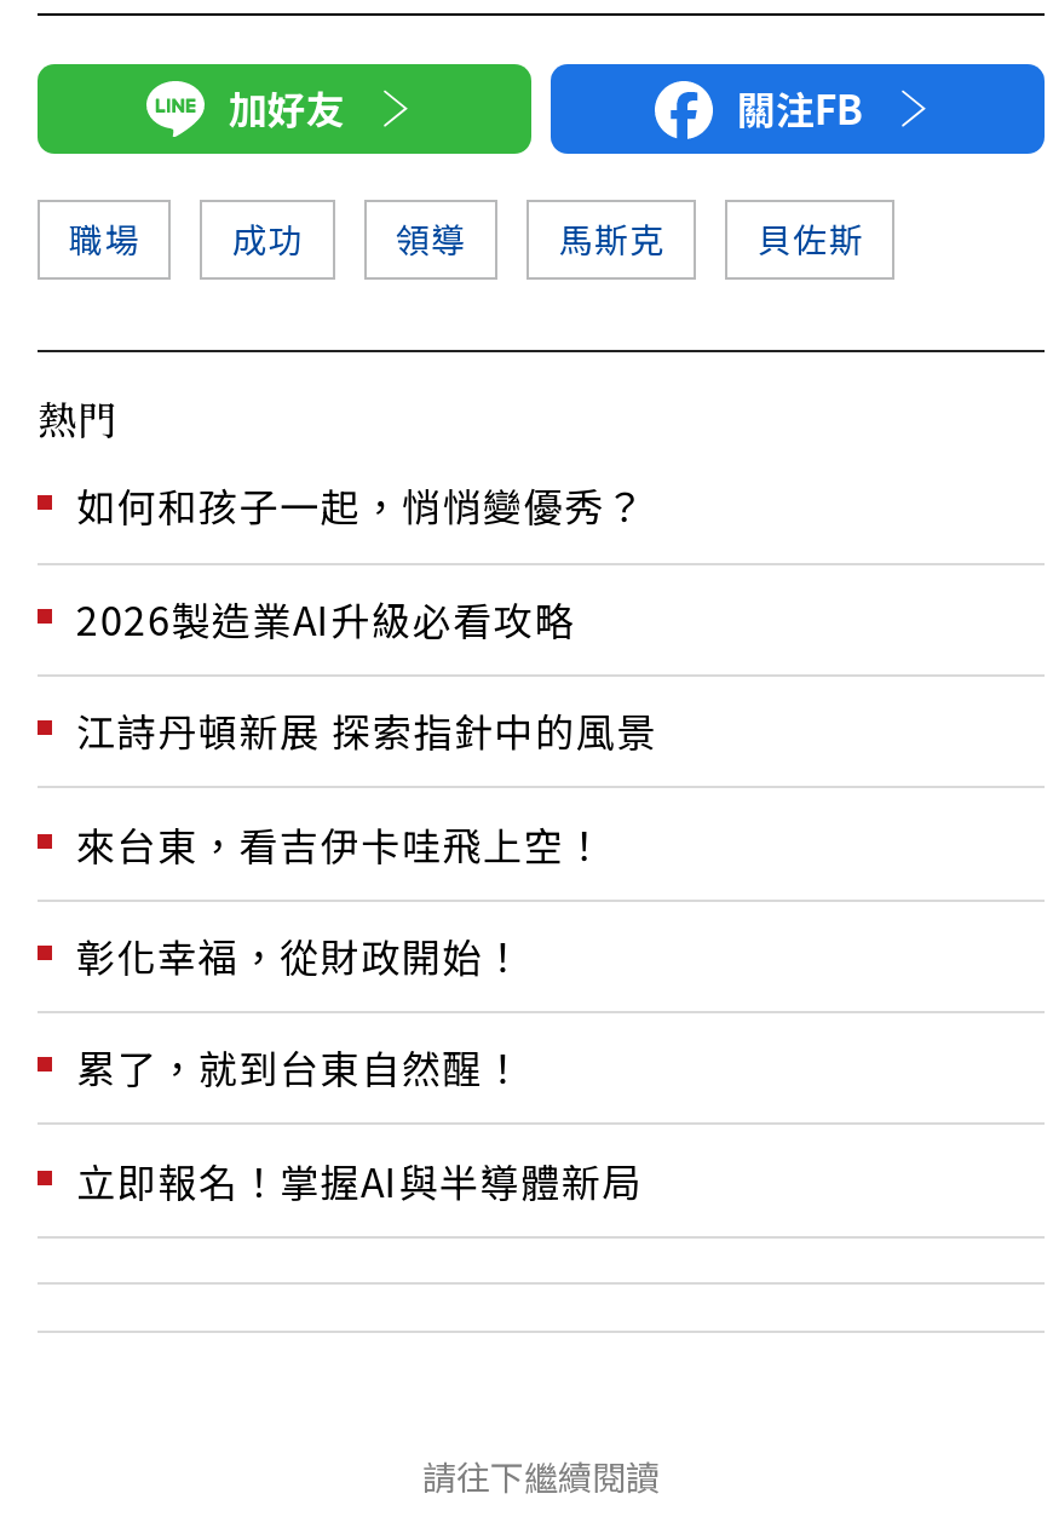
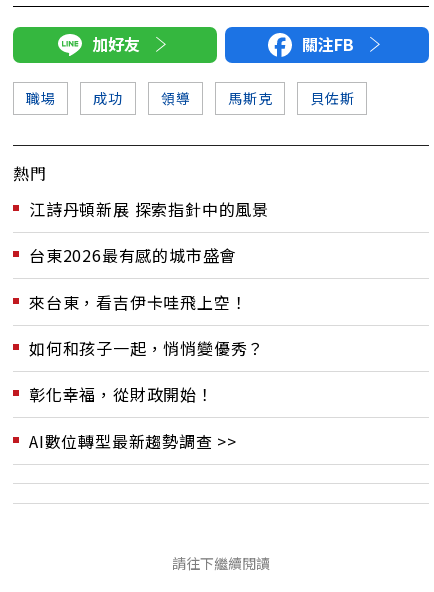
moved [76,477,646,535] -> [29,336,264,360]: 如何和孩子一起，悄悄變優秀？
[76,589,575,647] 2026製造業AI升級必看攻略 -> none
moved [76,701,657,759] -> [29,197,269,221]: 江詩丹頓新展 探索指針中的風景
none -> [29,243,236,267] 台東2026最有感的城市盛會
[76,1038,643,1208] 累了，就到台東自然醒！ | 立即報名！掌握AI與半導體新局 -> [29,429,237,453] AI數位轉型最新趨勢調查 >>

